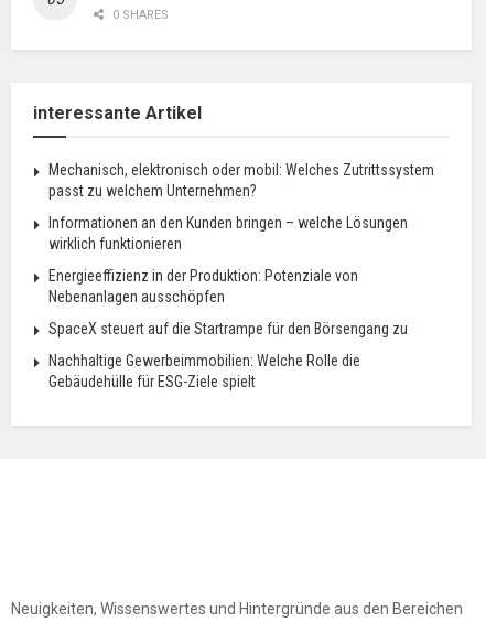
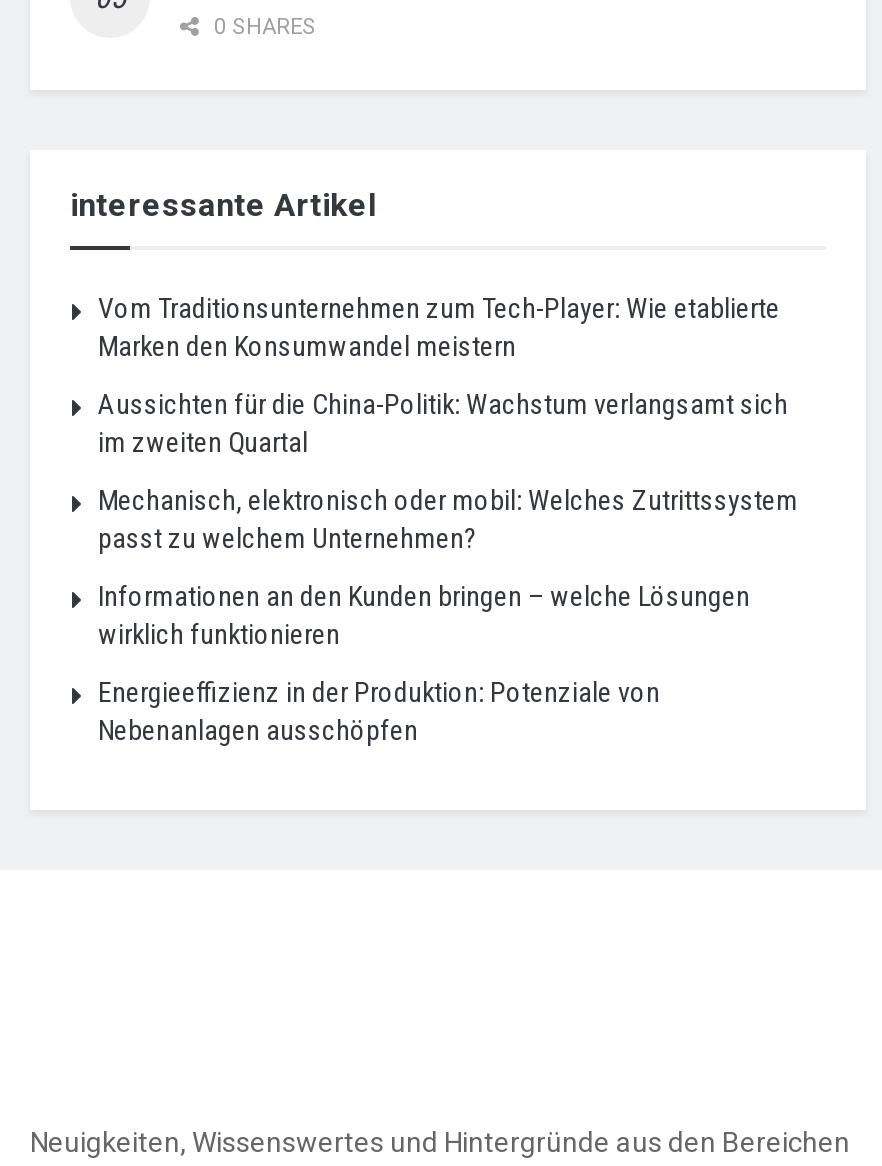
none -> [98,293,788,459] Vom Traditionsunternehmen zum Tech-Player: Wie etablierte | Marken den Konsumwandel meistern | Aussichten für die China-Politik: Wachstum verlangsamt sich | im zweiten Quartal
moved [48,161,434,306] -> [98,485,798,747]: Mechanisch, elektronisch oder mobil: Welches Zutrittssystem | passt zu welchem Unternehmen? | Informationen an den Kunden bringen – welche Lösungen | wirklich funktionieren | Energieeffizienz in der Produktion: Potenziale von | Nebenanlagen ausschöpfen
[48,320,408,391] SpaceX steuert auf die Startrampe für den Börsengang zu | Nachhaltige Gewerbeimmobilien: Welche Rolle die | Gebäudehülle für ESG-Ziele spielt -> none

